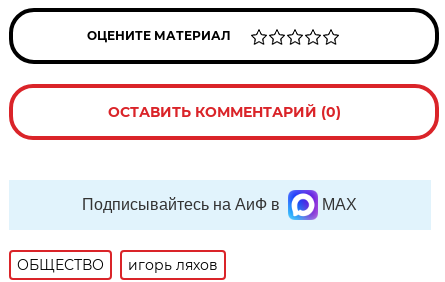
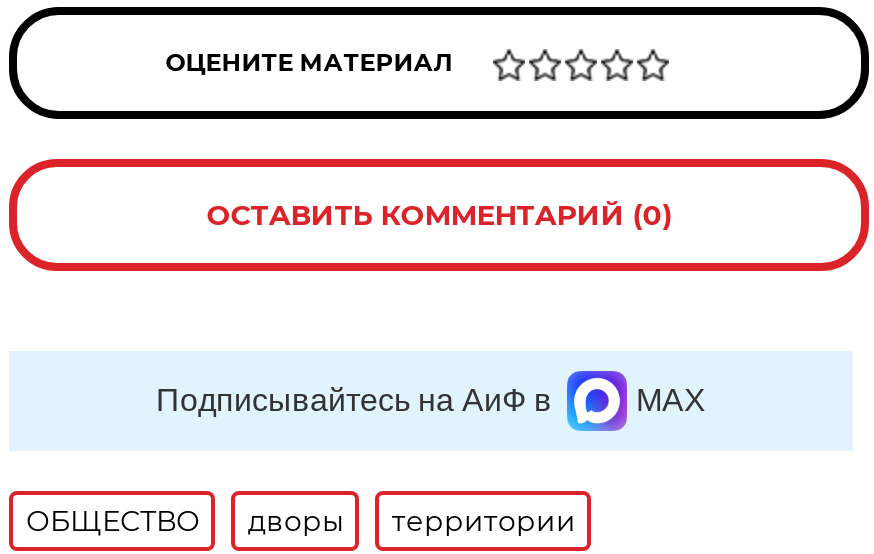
[128,256,218,274] игорь ляхов -> [248,503,576,539] дворы | территории

